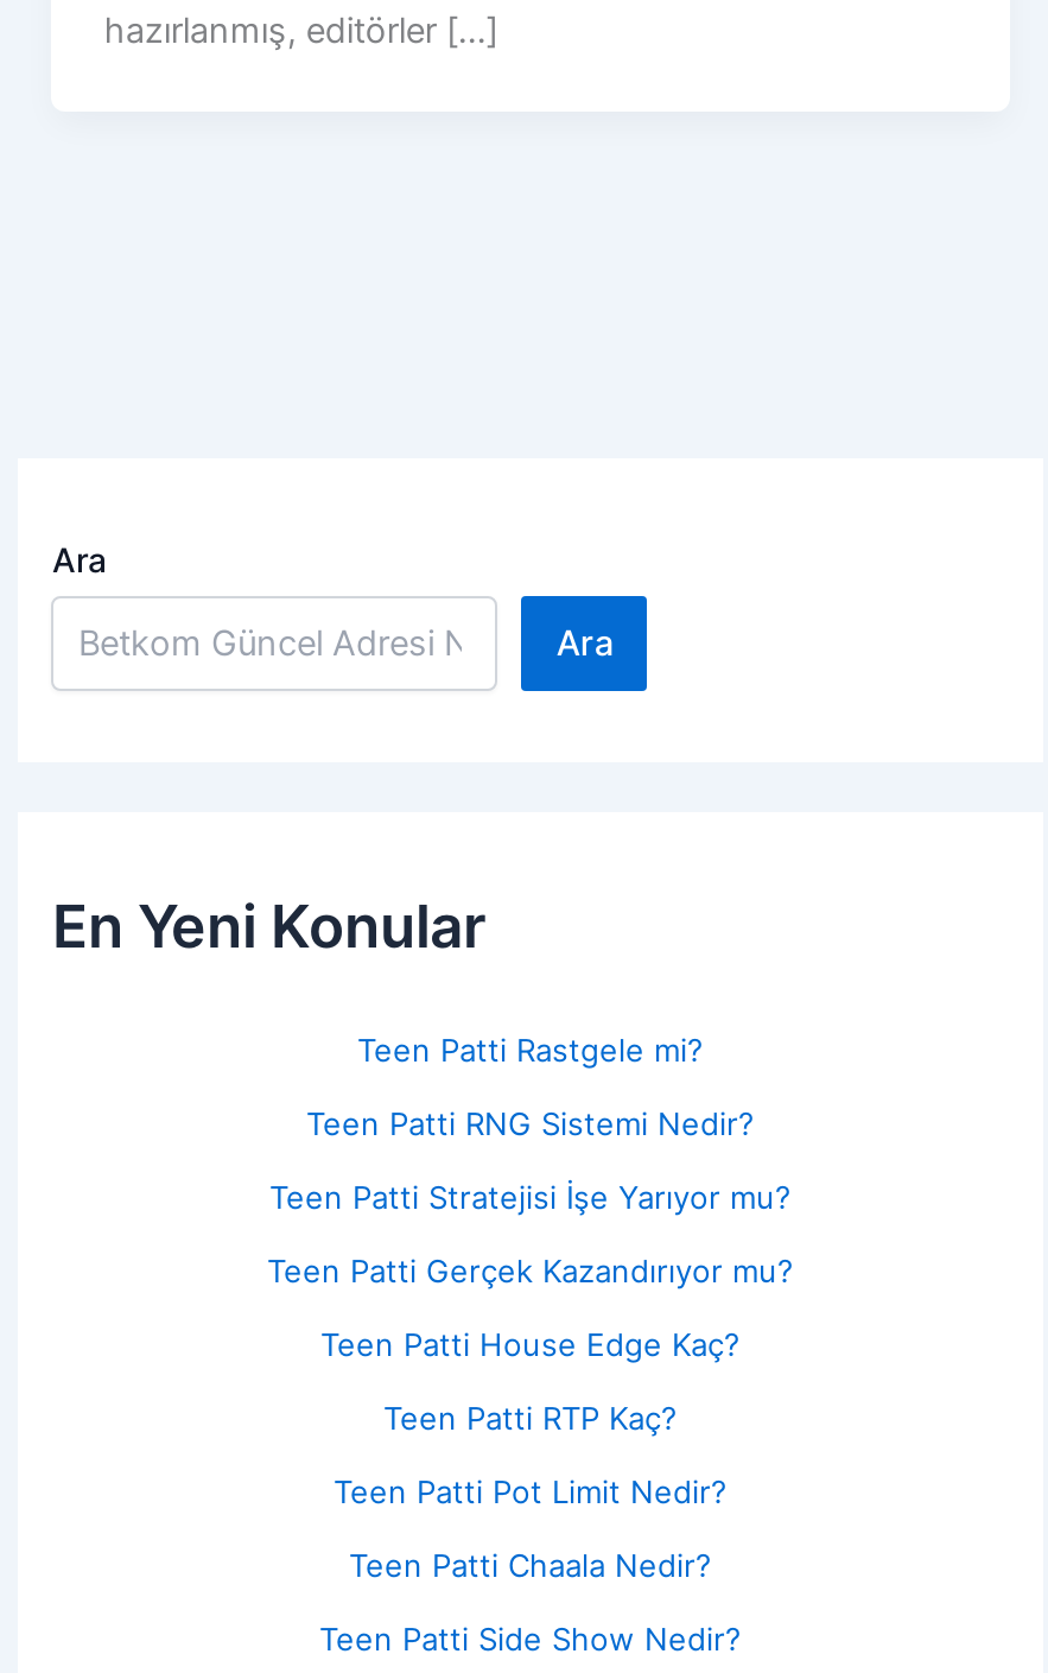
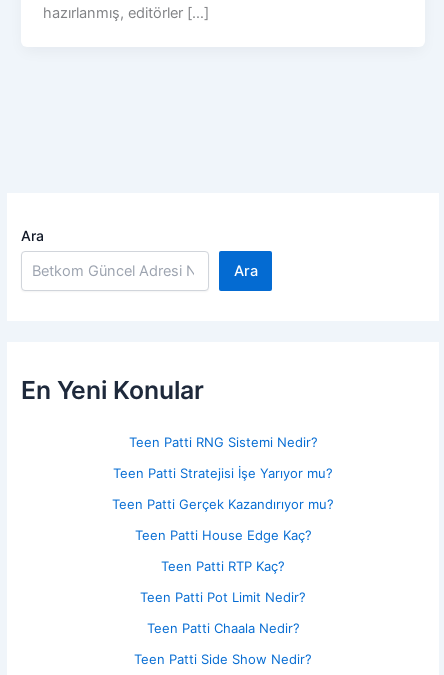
[357,1031,704,1069] Teen Patti Rastgele mi? -> none

